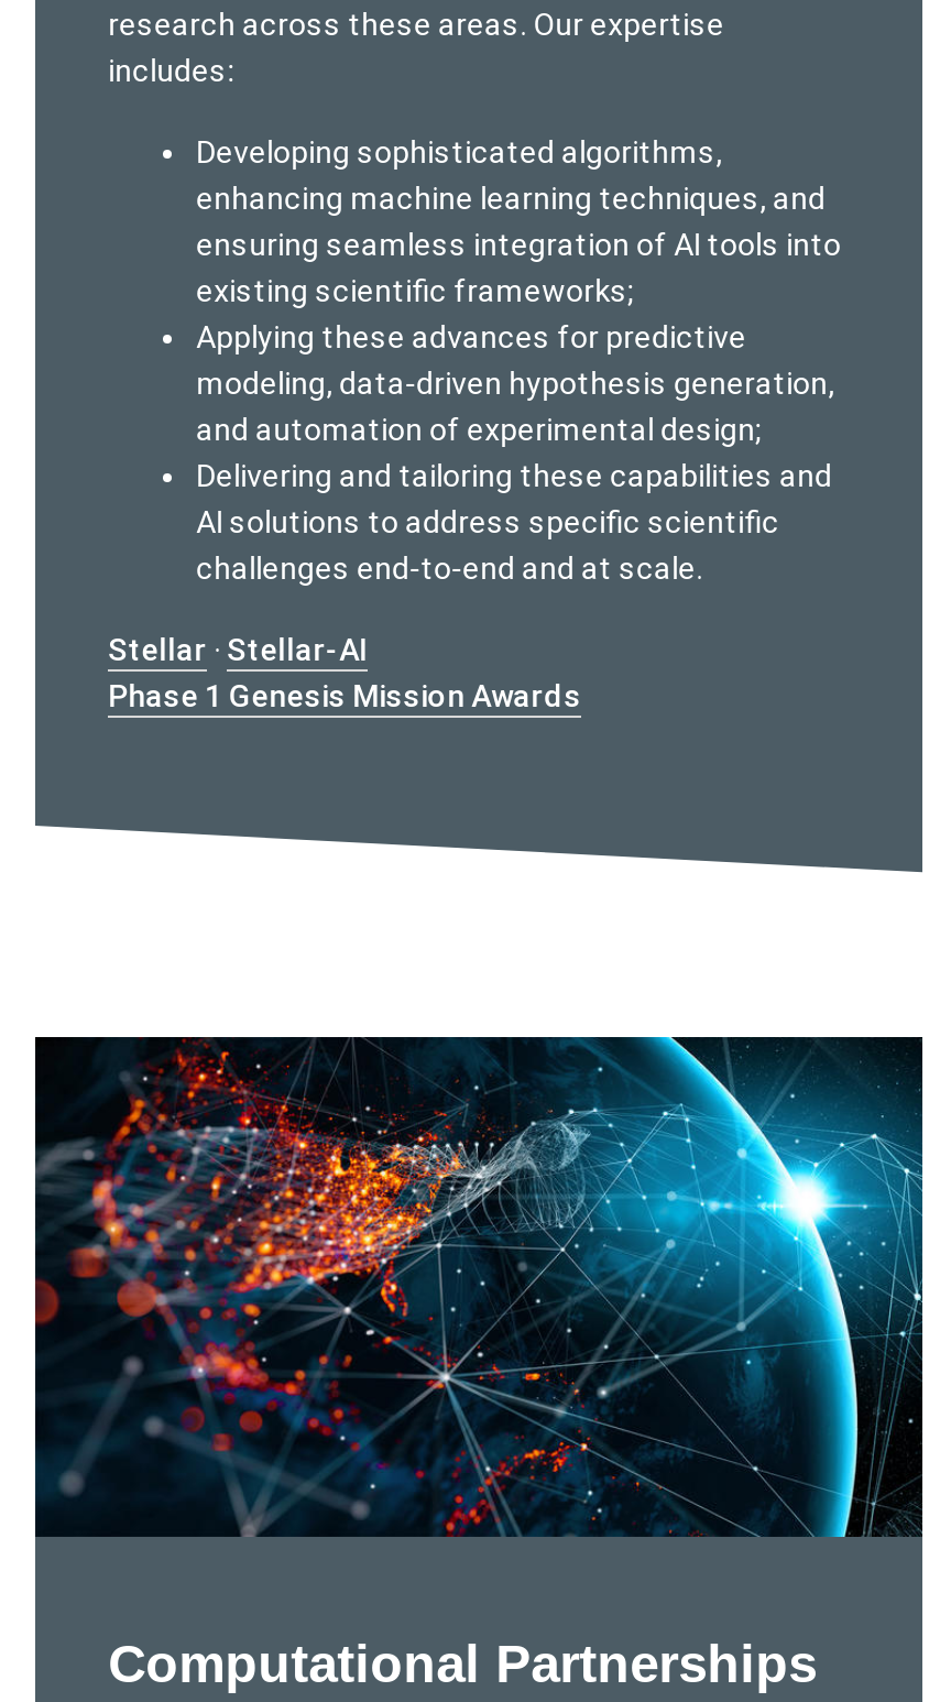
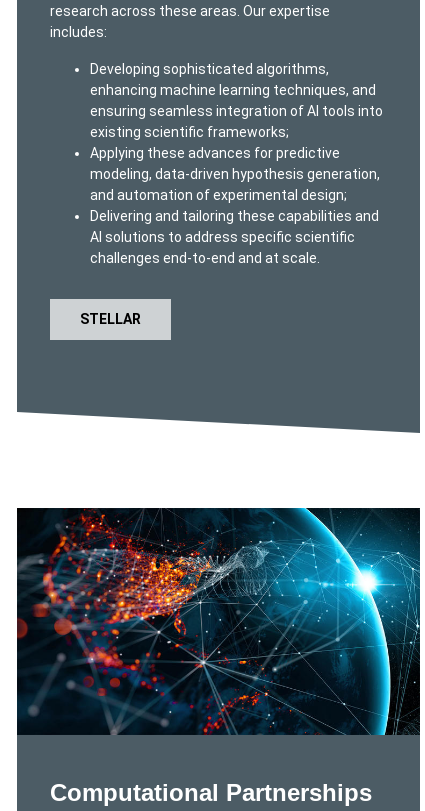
[108,631,581,713] Stellar · Stellar-AI | Phase 1 Genesis Mission Awards -> [80,311,141,327] STELLAR

